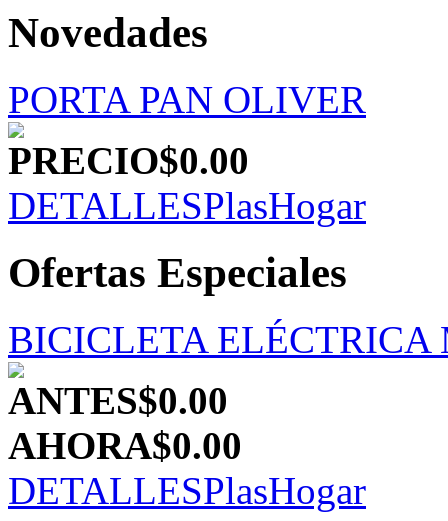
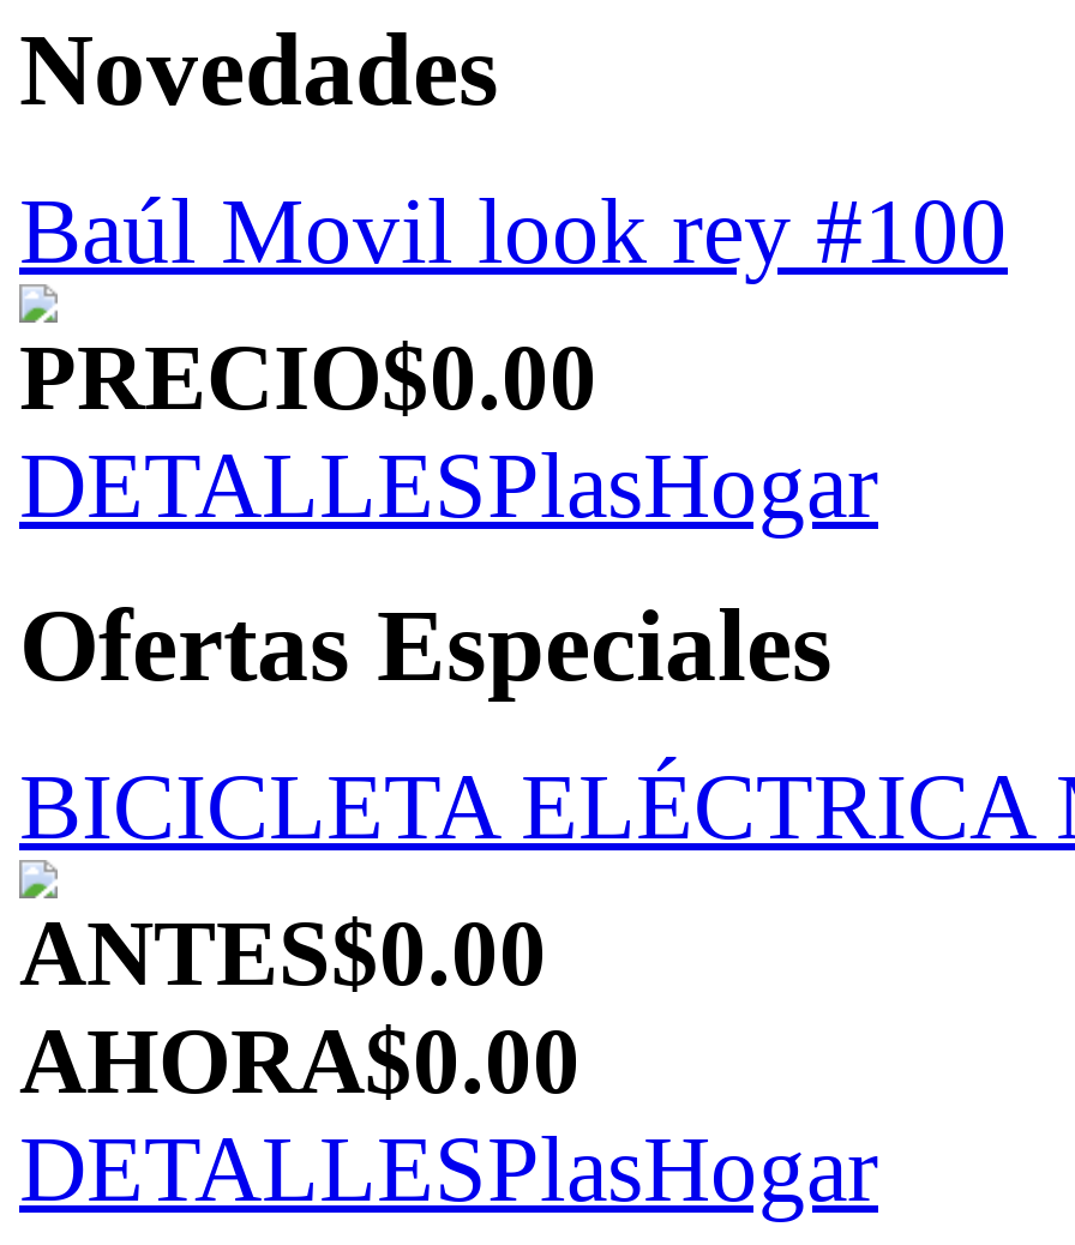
[8,78,366,121] PORTA PAN OLIVER -> [19,179,1008,282] Baúl Movil look rey #100

